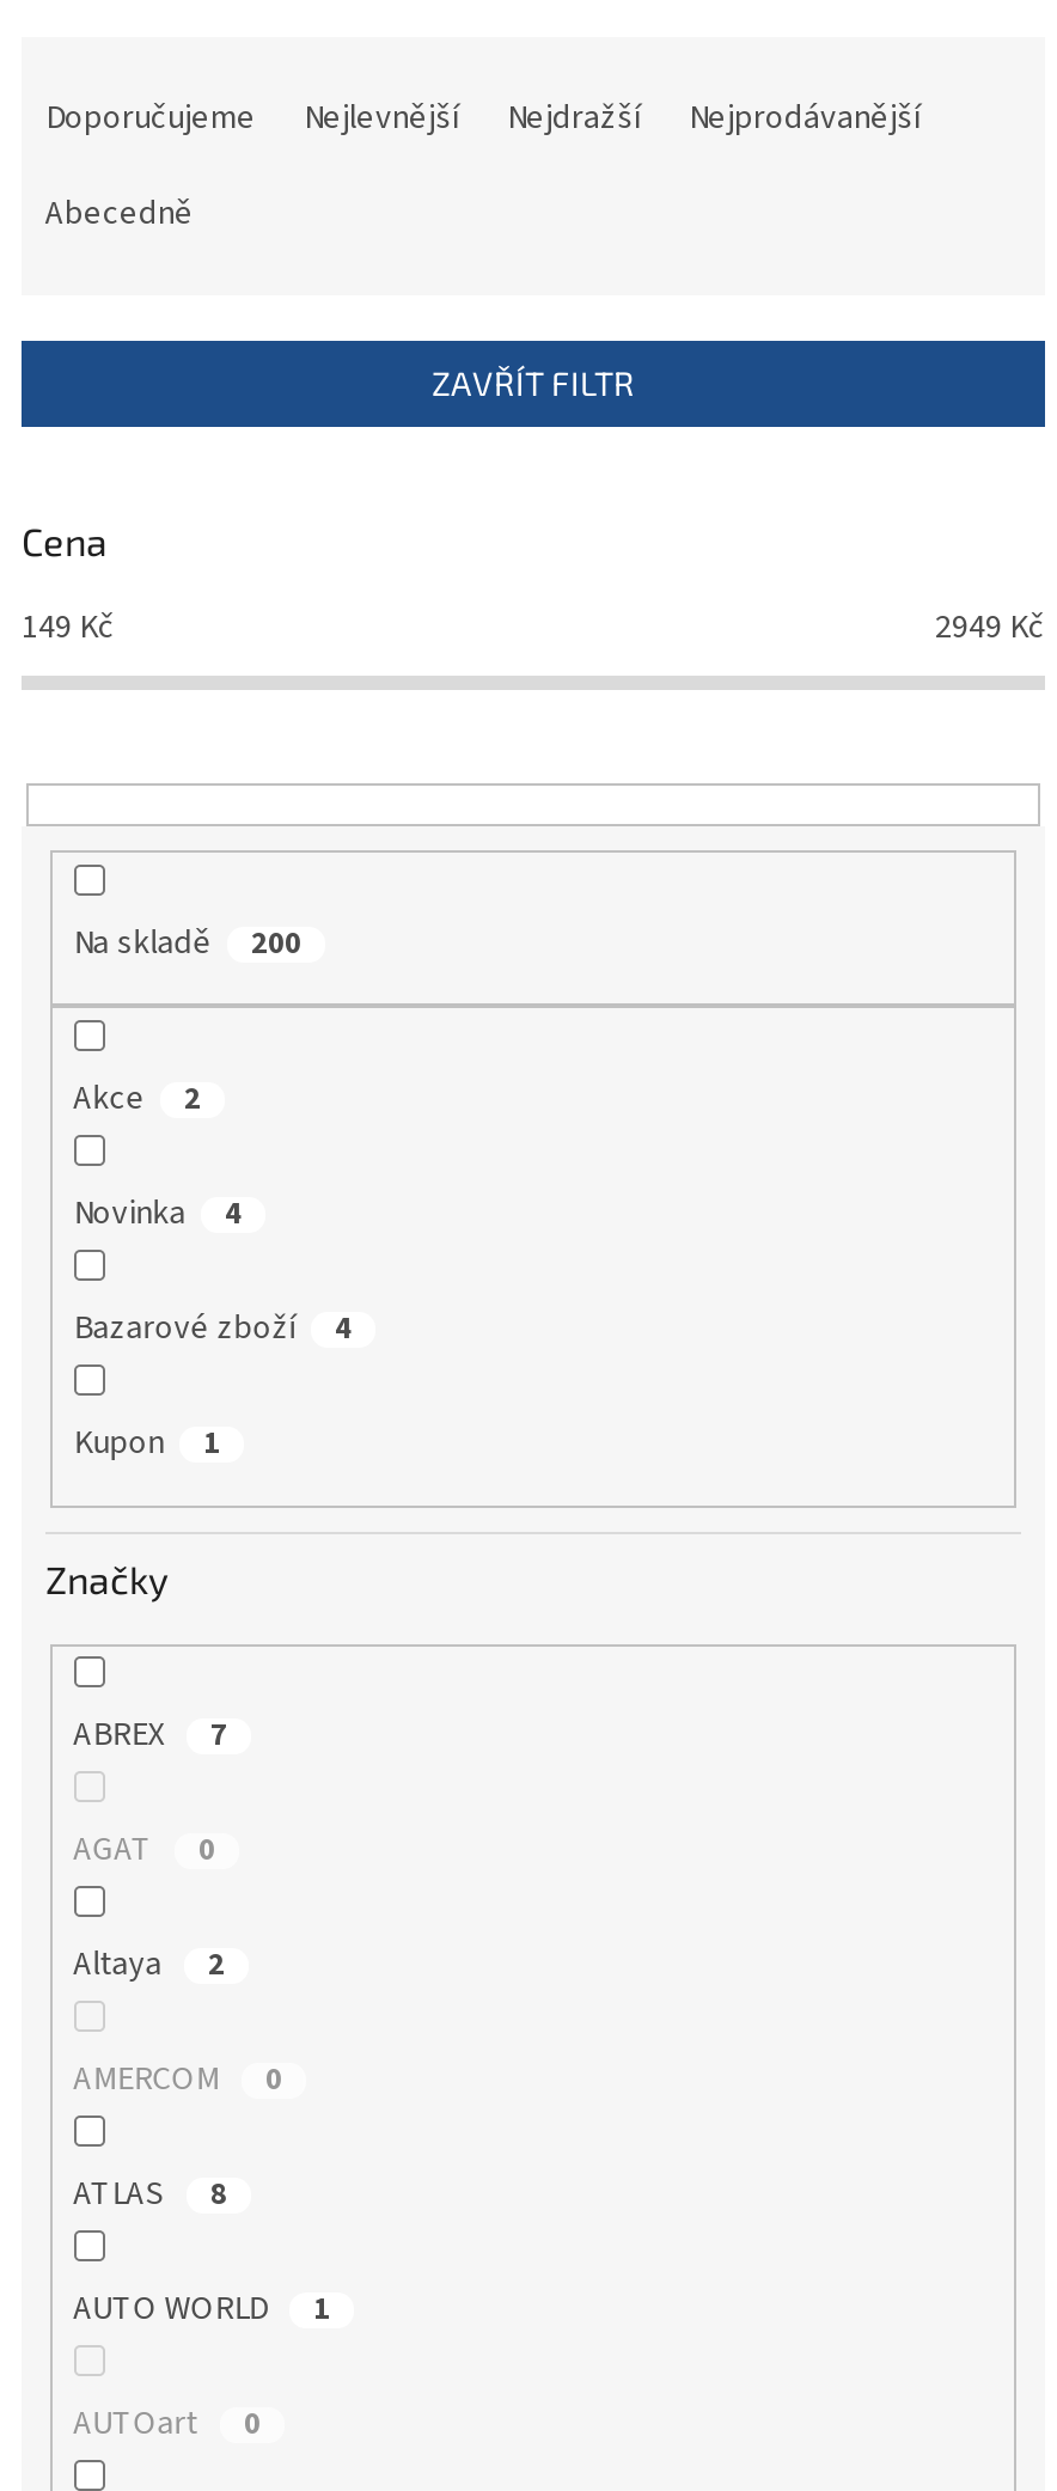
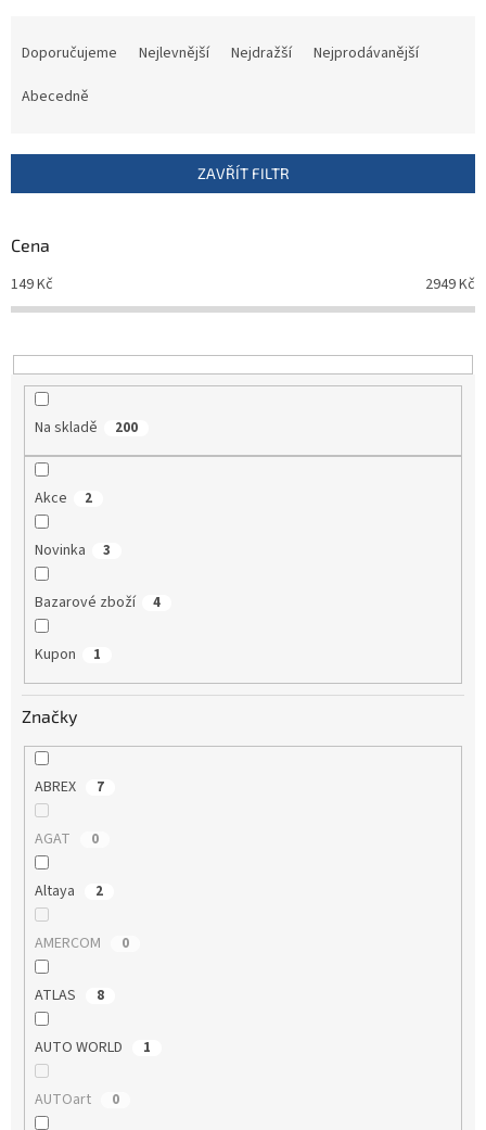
[74,1190,241,1238] Novinka 4 -> [34,540,111,561] Novinka 3

